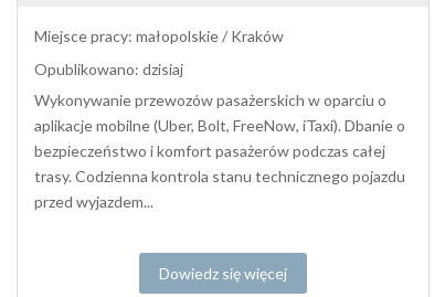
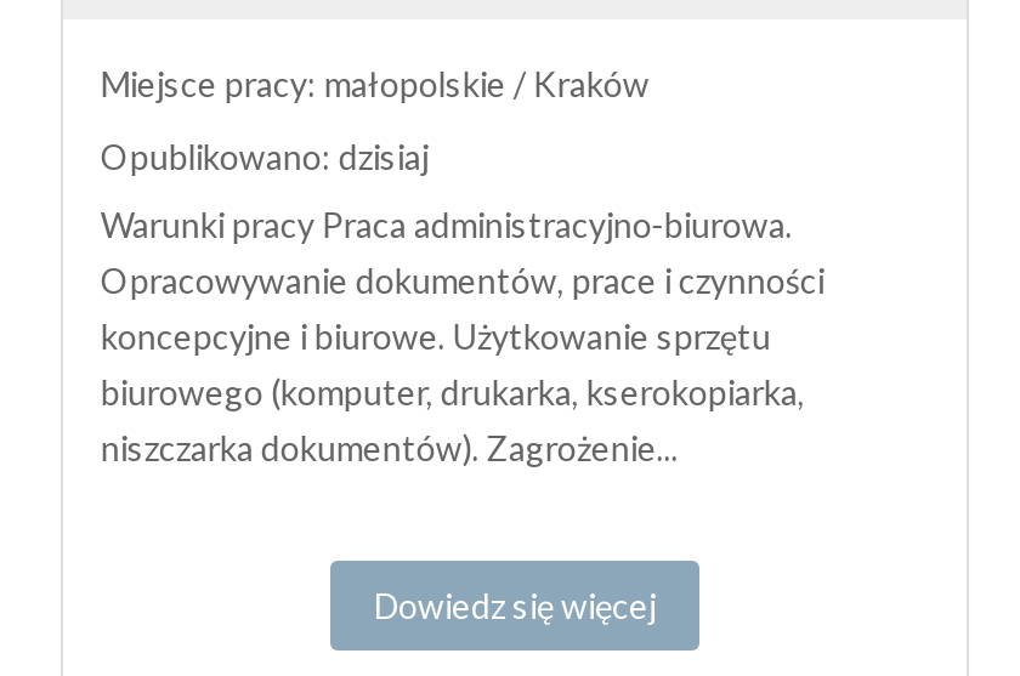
[35,91,406,211] Wykonywanie przewozów pasażerskich w oparciu o | aplikacje mobilne (Uber, Bolt, FreeNow, iTaxi). Dbanie o | bezpieczeństwo i komfort pasażerów podczas całej | trasy. Codzienna kontrola stanu technicznego pojazdu | przed wyjazdem... -> [101,205,824,469] Warunki pracy Praca administracyjno-biurowa. | Opracowywanie dokumentów, prace i czynności | koncepcyjne i biurowe. Użytkowanie sprzętu | biurowego (komputer, drukarka, kserokopiarka, | niszczarka dokumentów). Zagrożenie...

